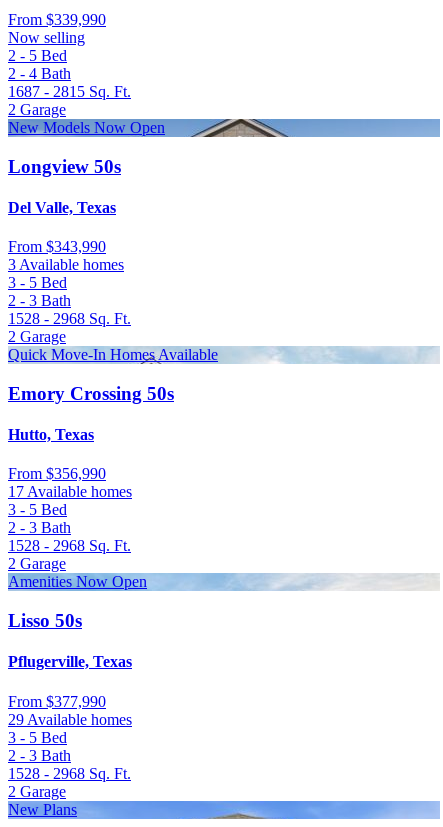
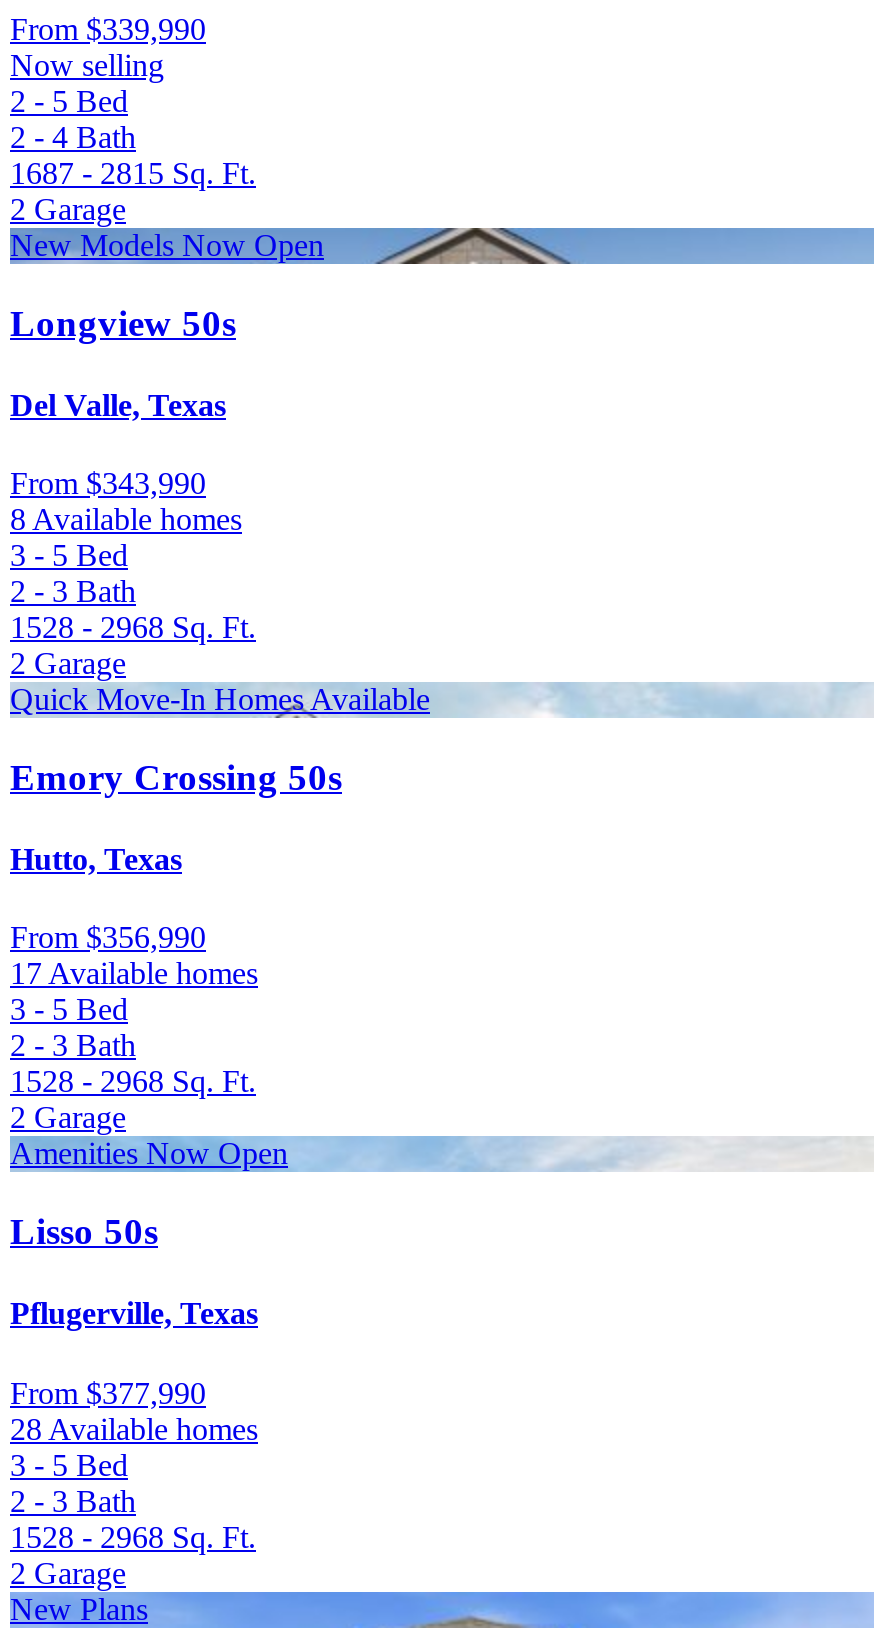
[8,256,124,273] 3 Available homes -> [10,502,242,536] 8 Available homes
[8,711,132,728] 29 Available homes -> [10,1411,258,1445] 28 Available homes

